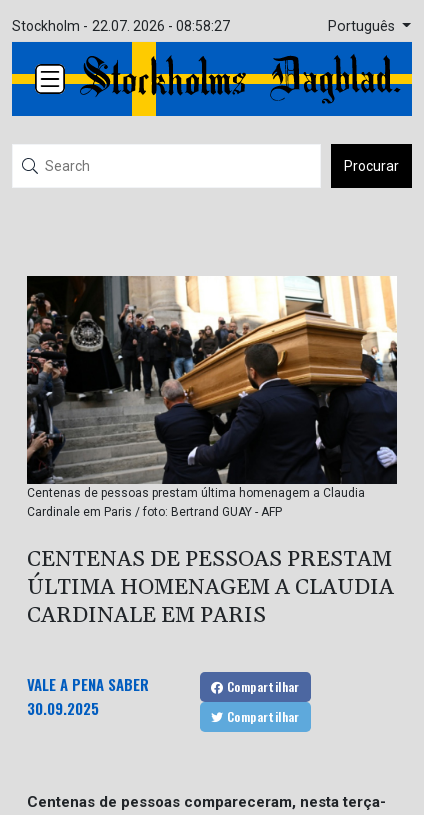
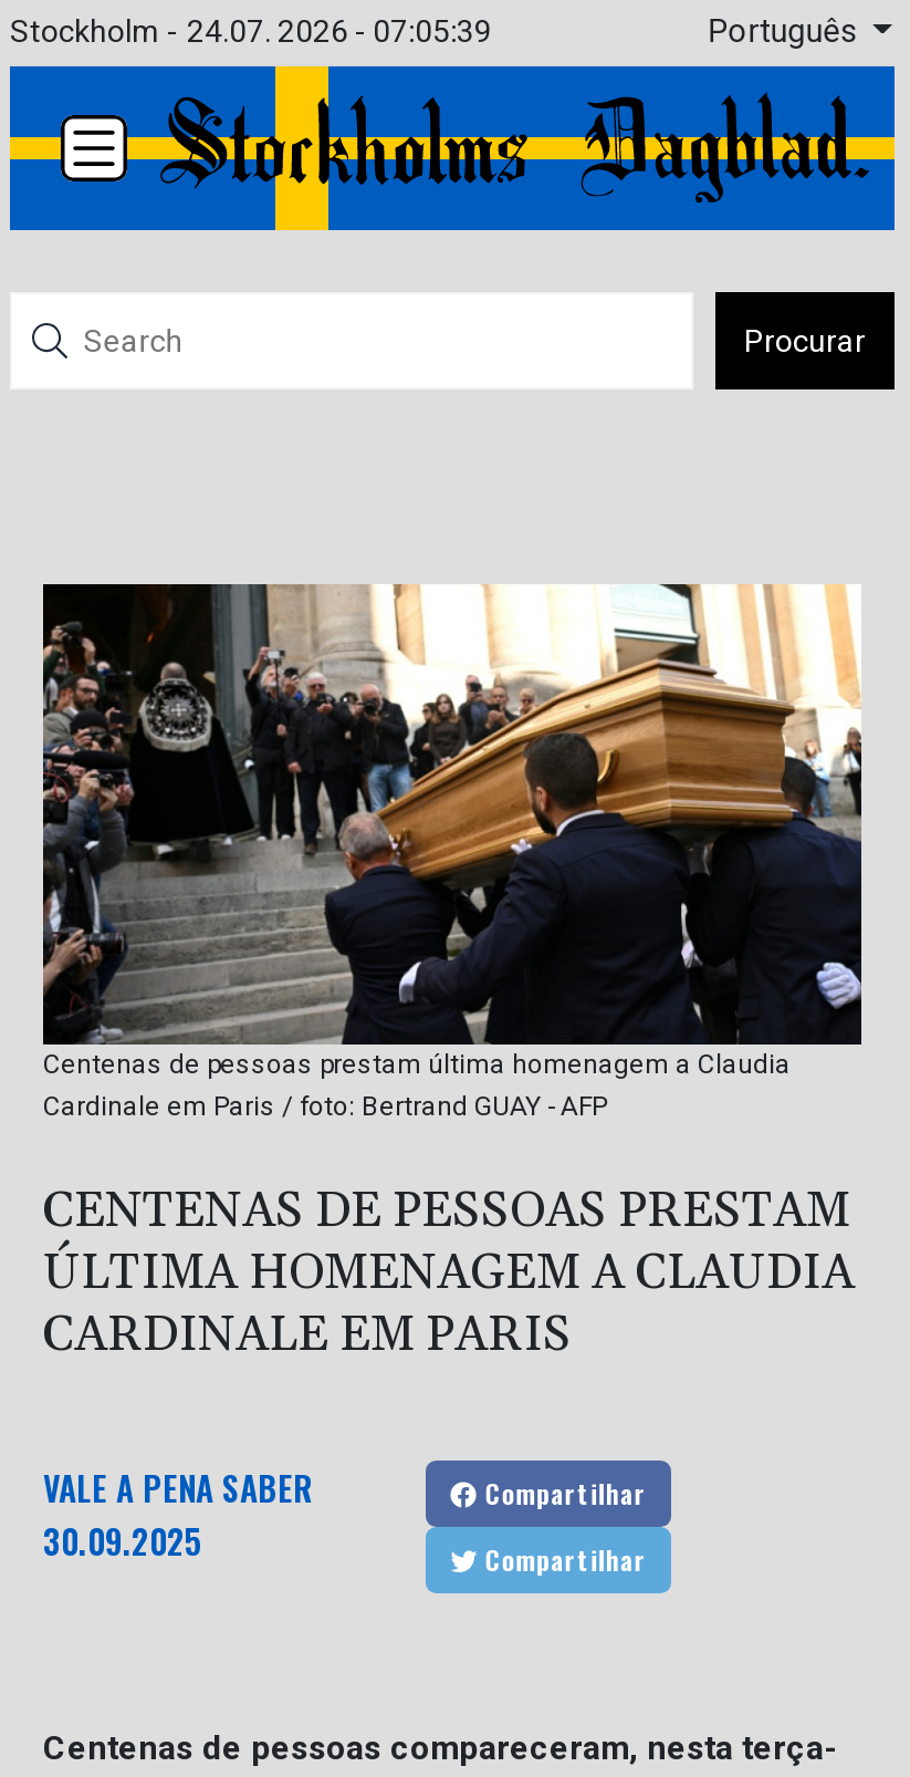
[12,18,230,34] Stockholm - 22.07. 2026 - 08:58:27 -> [10,13,492,49] Stockholm - 24.07. 2026 - 07:05:39

